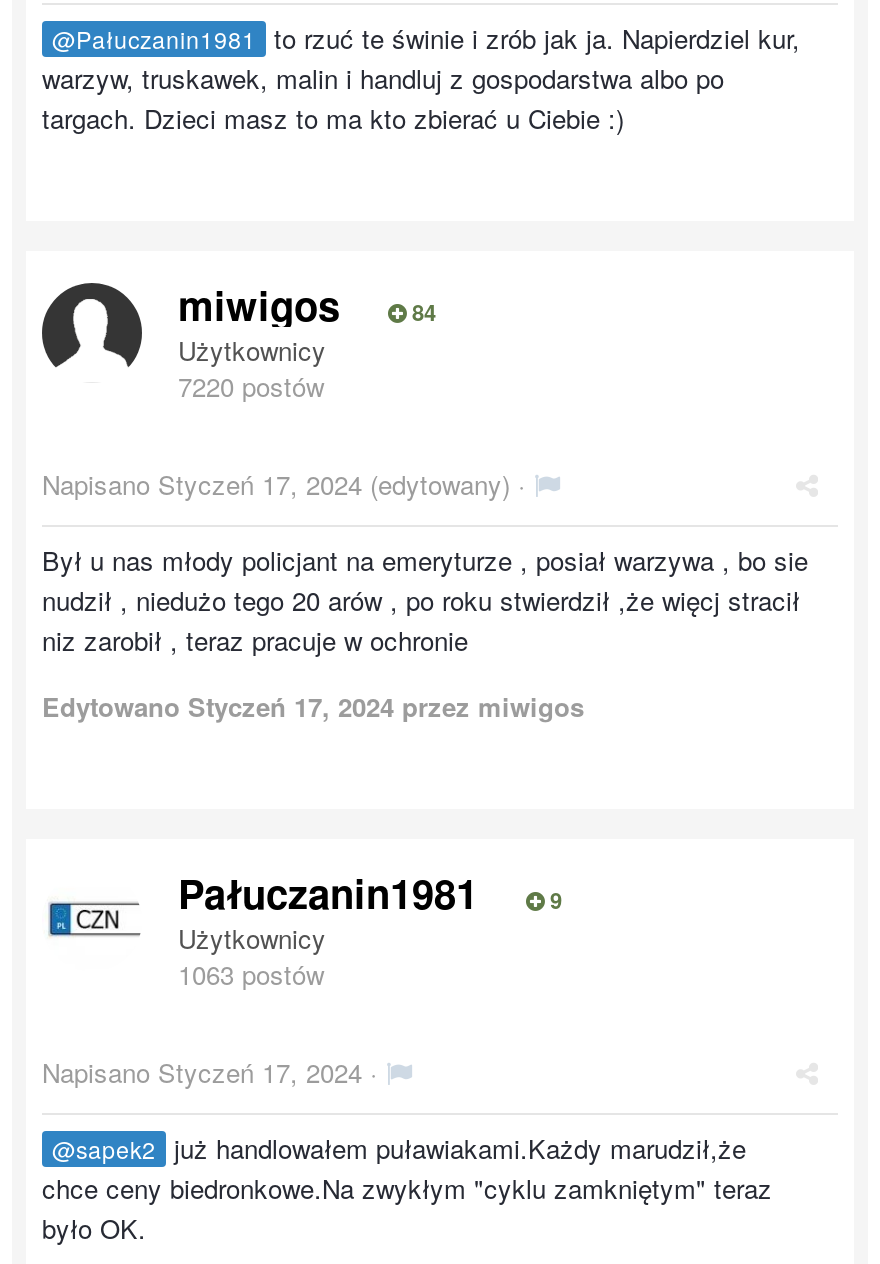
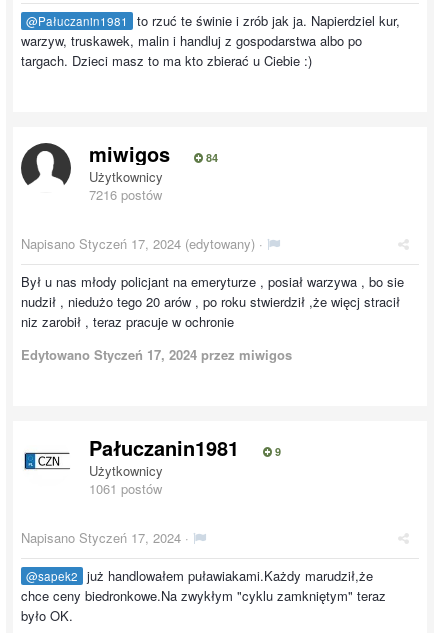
[178,366,324,404] 7220 postów -> [89,185,162,204] 7216 postów
[178,954,324,992] 1063 postów -> [89,479,162,498] 1061 postów

